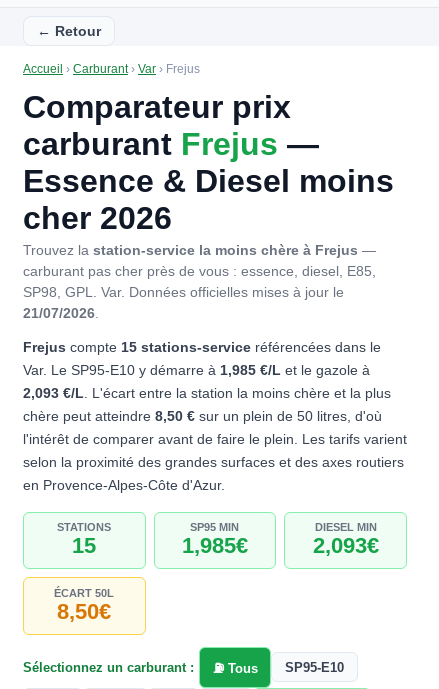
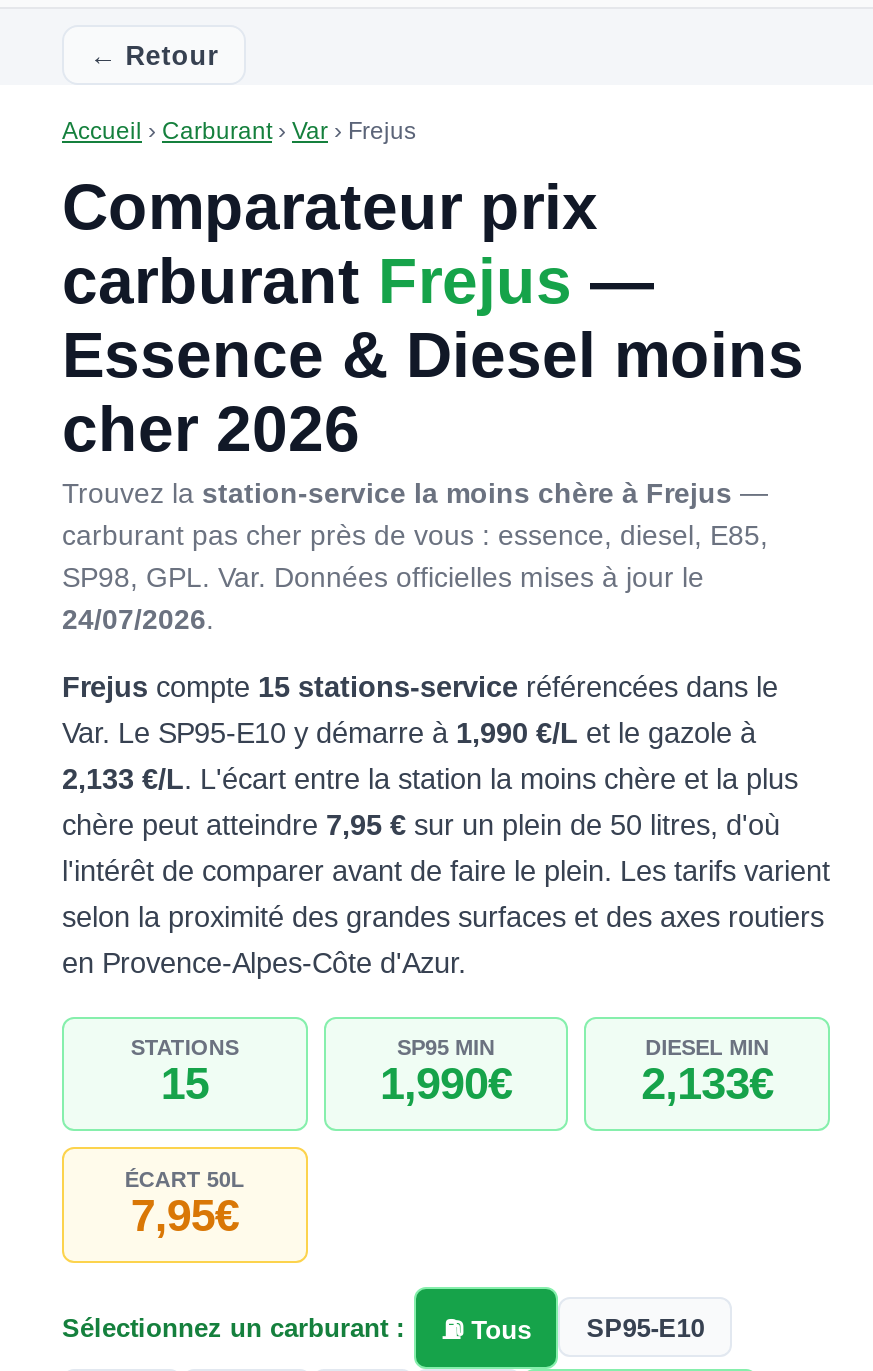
[23,305,99,321] 21/07/2026. -> [62,603,214,635] 24/07/2026.
[23,362,370,378] Var. Le SP95-E10 y démarre à 1,985 €/L et le gazole à -> [62,717,756,749] Var. Le SP95-E10 y démarre à 1,990 €/L et le gazole à
[23,385,391,401] 2,093 €/L. L'écart entre la station la moins chère et la plus -> [62,763,798,795] 2,133 €/L. L'écart entre la station la moins chère et la plus
[23,408,382,424] chère peut atteindre 8,50 €sur un plein de 50 litres, d'où -> [62,809,780,841] chère peut atteindre 7,95 €sur un plein de 50 litres, d'où
[182,533,248,558] 1,985€ -> [380,1060,512,1110] 1,990€
[313,533,379,558] 2,093€ -> [641,1060,773,1110] 2,133€
[57,599,111,624] 8,50€ -> [131,1191,239,1241] 7,95€

